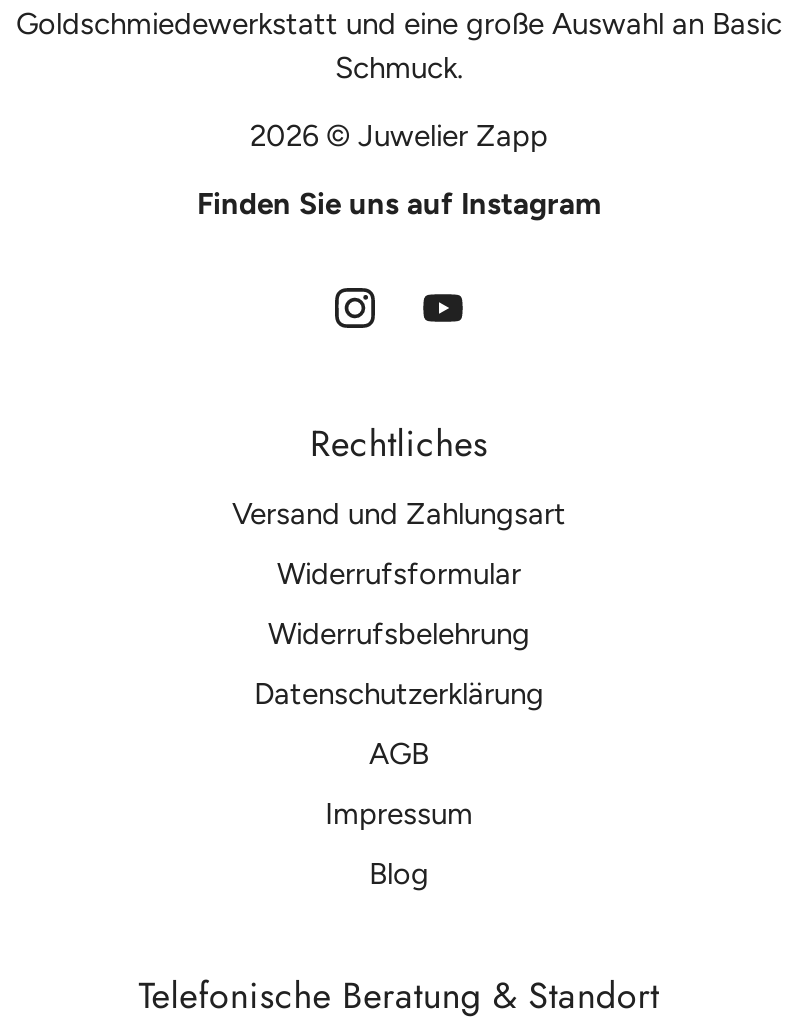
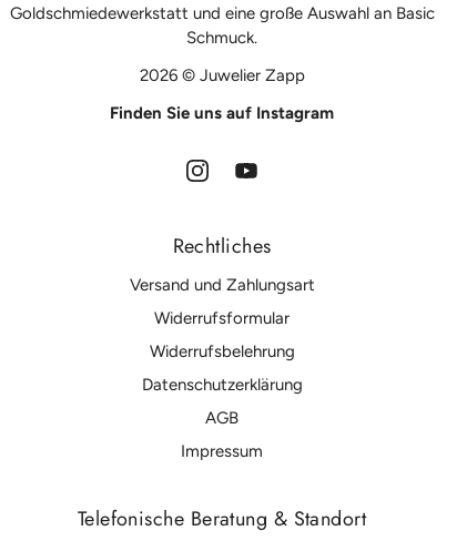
[369,855,429,891] Blog -> none

